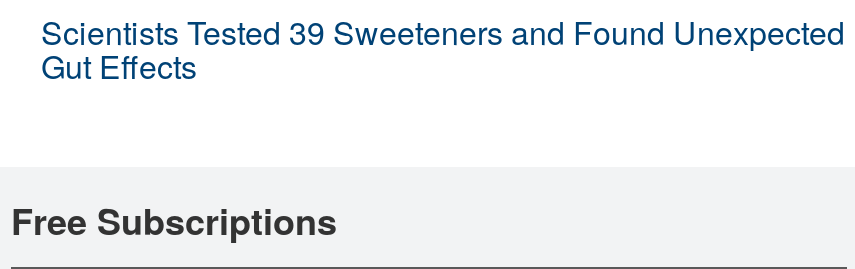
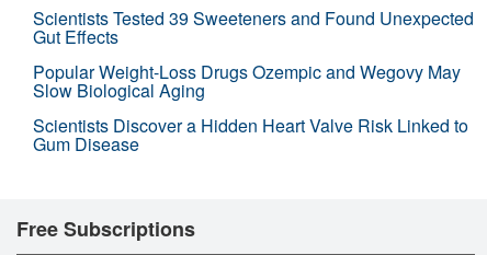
none -> [33,59,468,156] Popular Weight-Loss Drugs Ozempic and Wegovy May | Slow Biological Aging | Scientists Discover a Hidden Heart Valve Risk Linked to | Gum Disease

